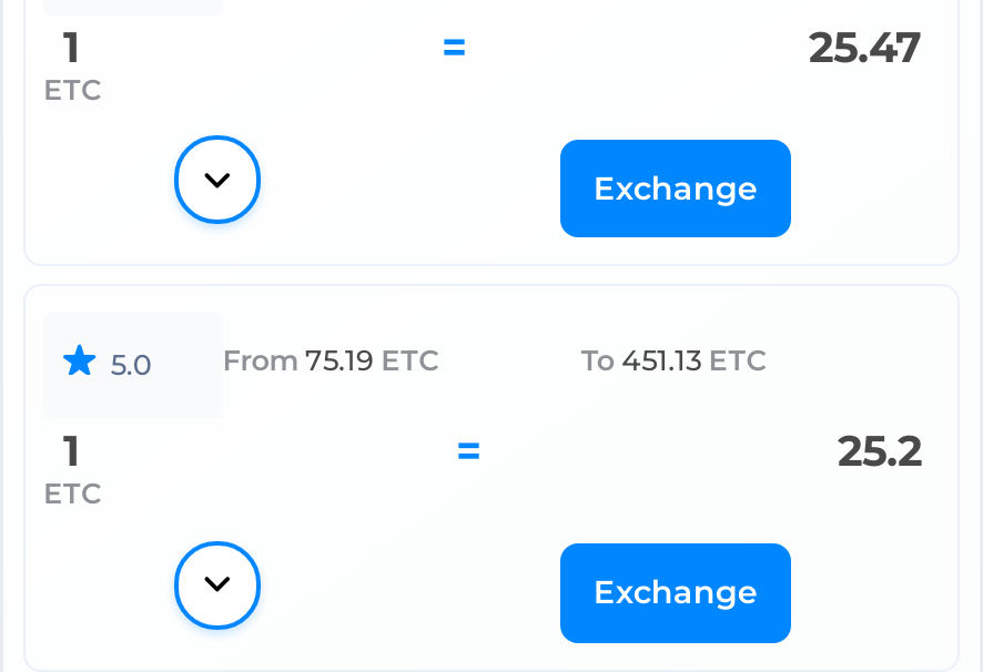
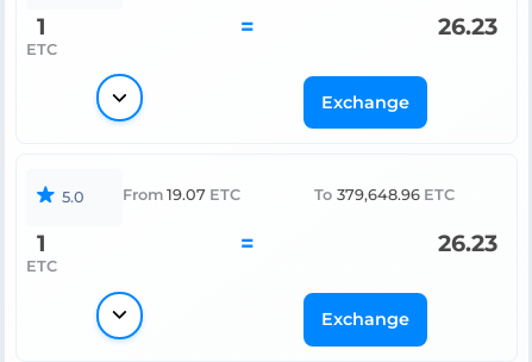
[809,21,922,74] 25.47 -> [438,12,497,41] 26.23
[223,345,439,378] From 75.19 ETC -> [122,186,241,204] From 19.07 ETC
[581,345,766,378] To 451.13 ETC -> [315,186,454,204] To 379,648.96 ETC
[838,425,922,478] 25.2 -> [438,229,497,258] 26.23

